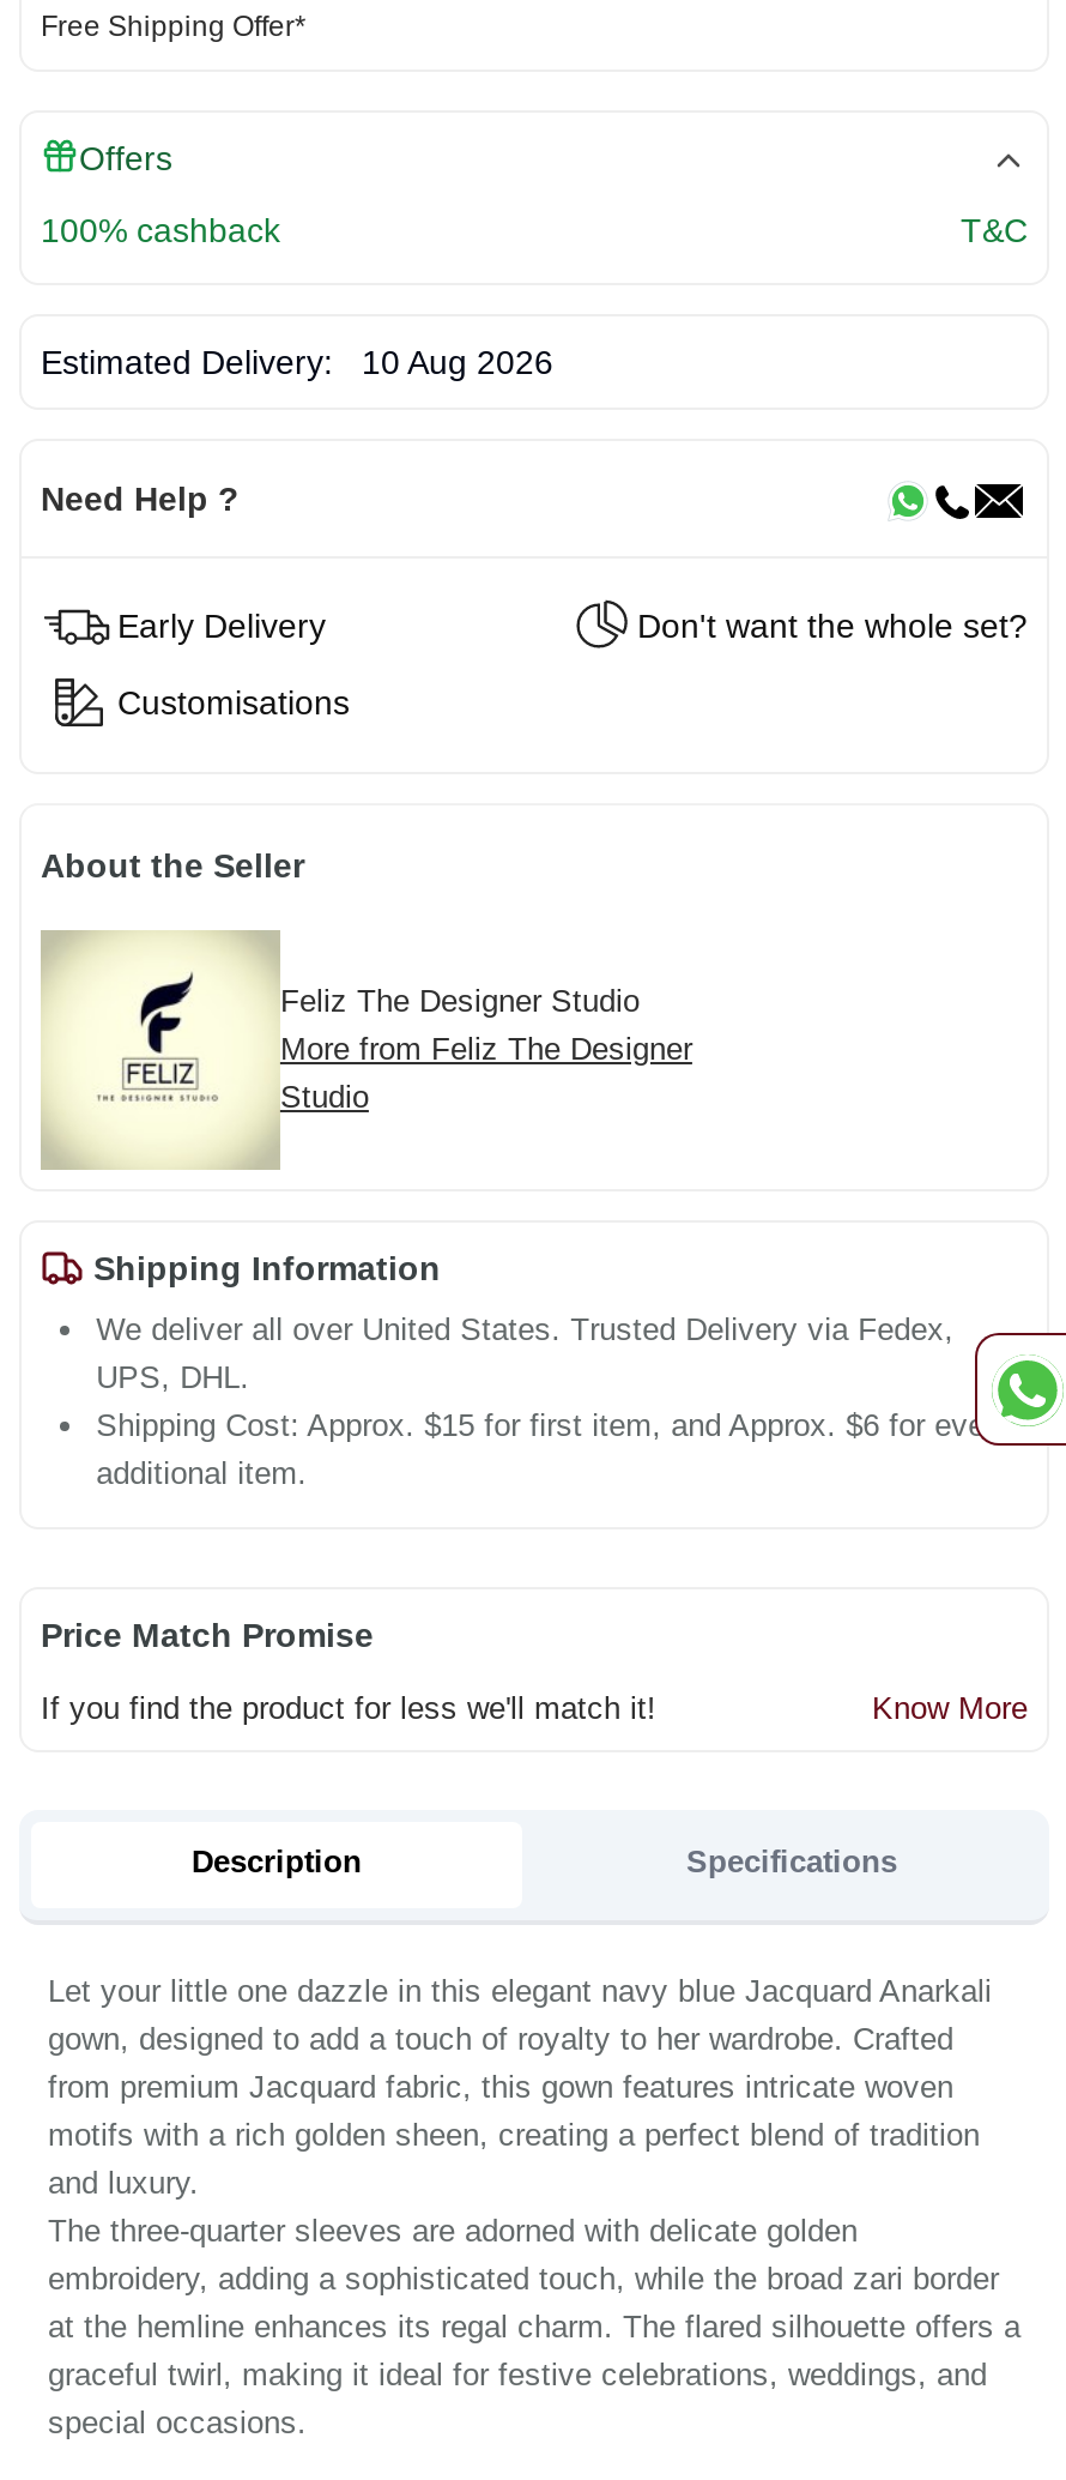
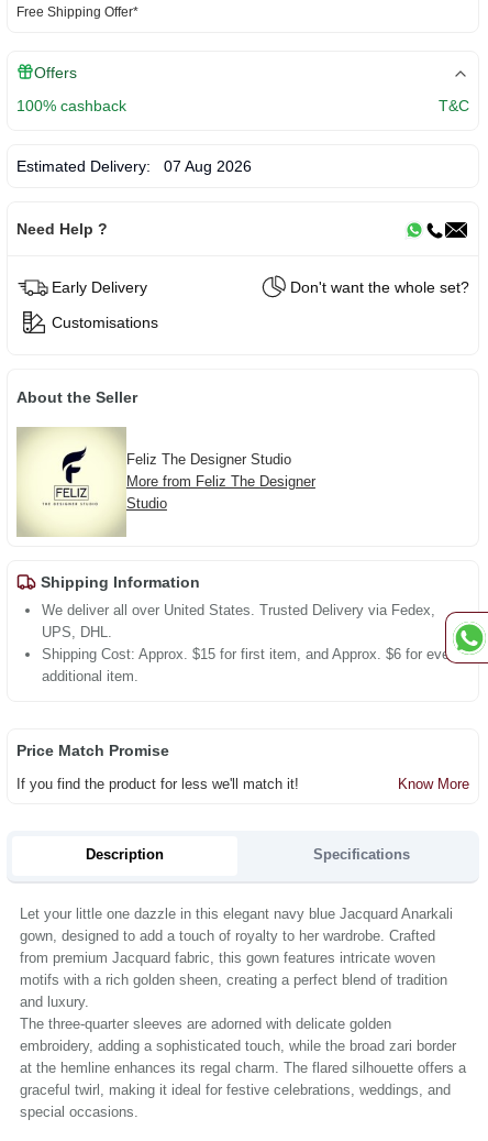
[41,342,553,381] Estimated Delivery: 10 Aug 2026 -> [16,157,252,175] Estimated Delivery: 07 Aug 2026

